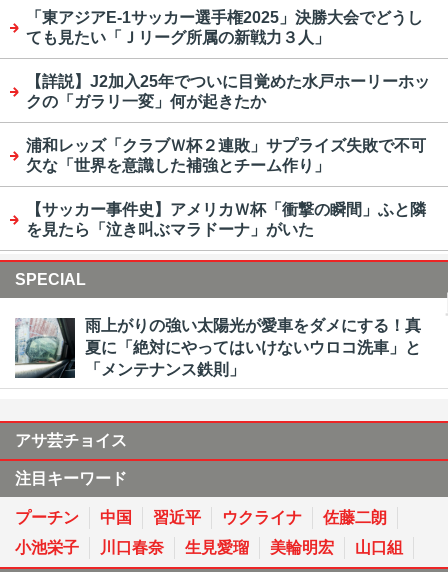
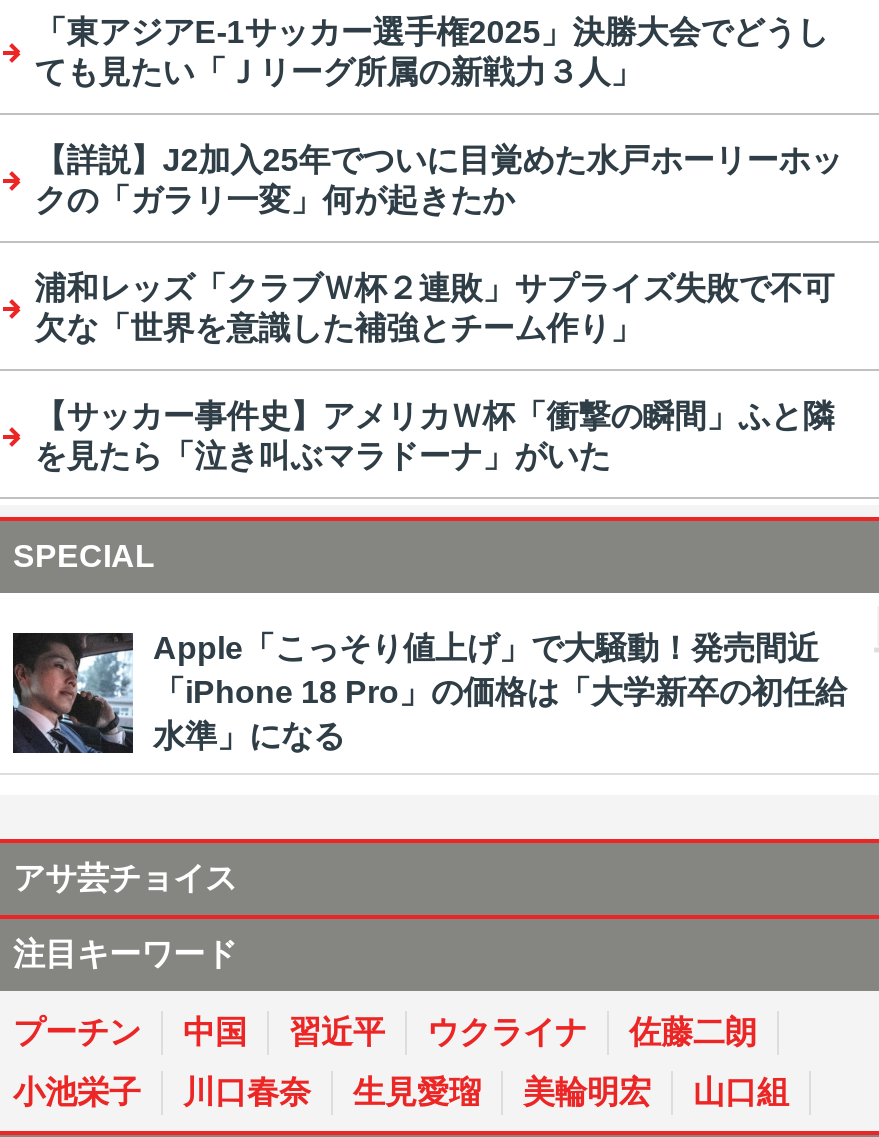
[14,317,421,379] [image] | 雨上がりの強い太陽光が愛車をダメにする！真 | 夏に「絶対にやってはいけないウロコ洗車」と | 「メンテナンス鉄則」 -> [11,631,847,755] [image] | Apple「こっそり値上げ」で大騒動！発売間近 | 「iPhone 18 Pro」の価格は「大学新卒の初任給 | 水準」になる

